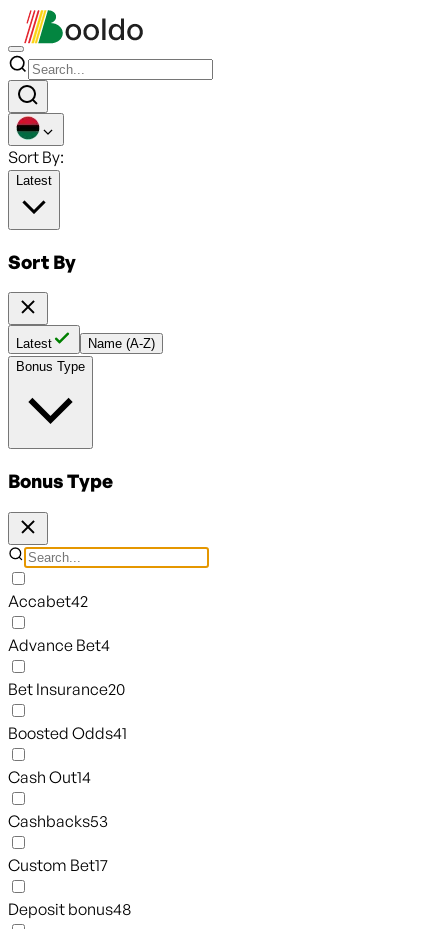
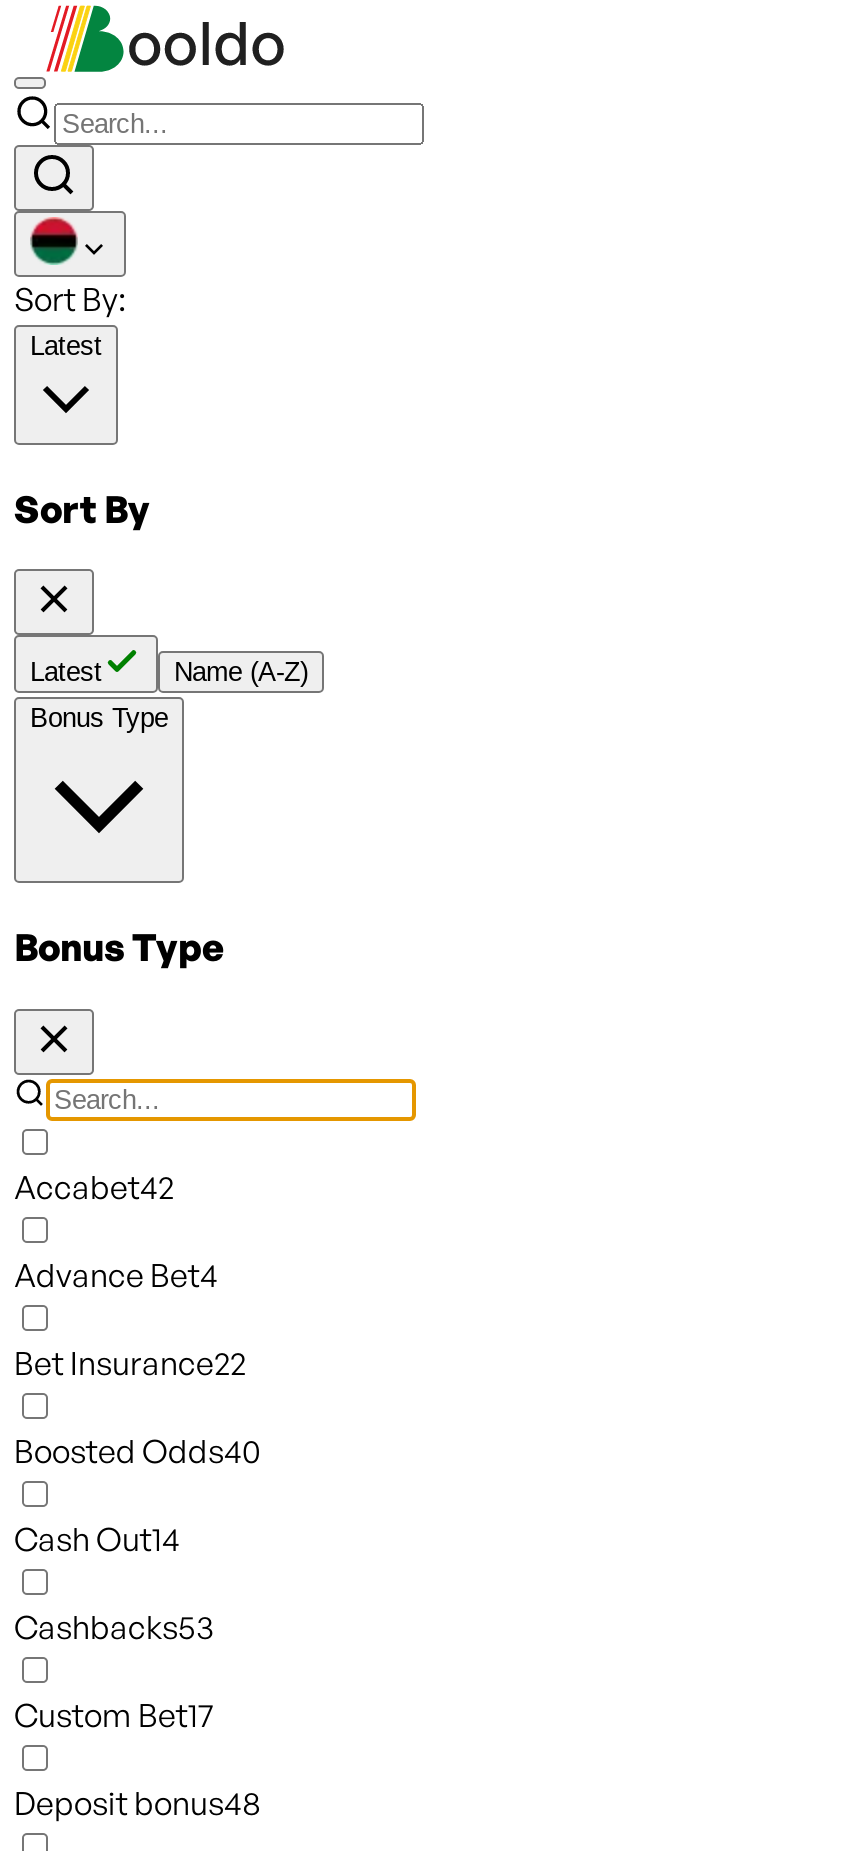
[8,679,125,699] Bet Insurance20 -> [14,1343,246,1383] Bet Insurance22
[8,723,127,743] Boosted Odds41 -> [14,1431,260,1471] Boosted Odds40

